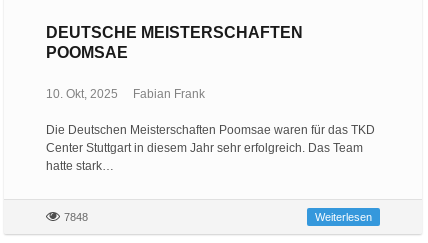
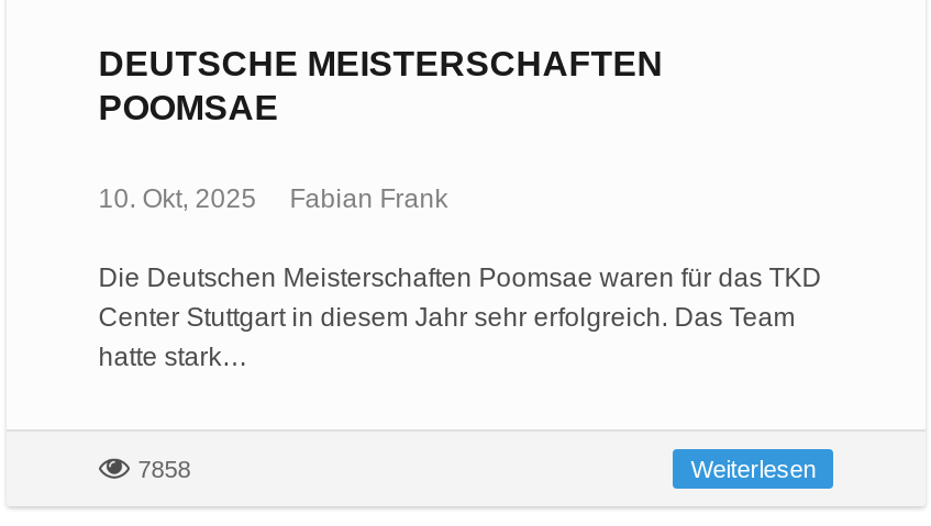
[64,211,88,223] 7848 -> [138,457,191,483] 7858

